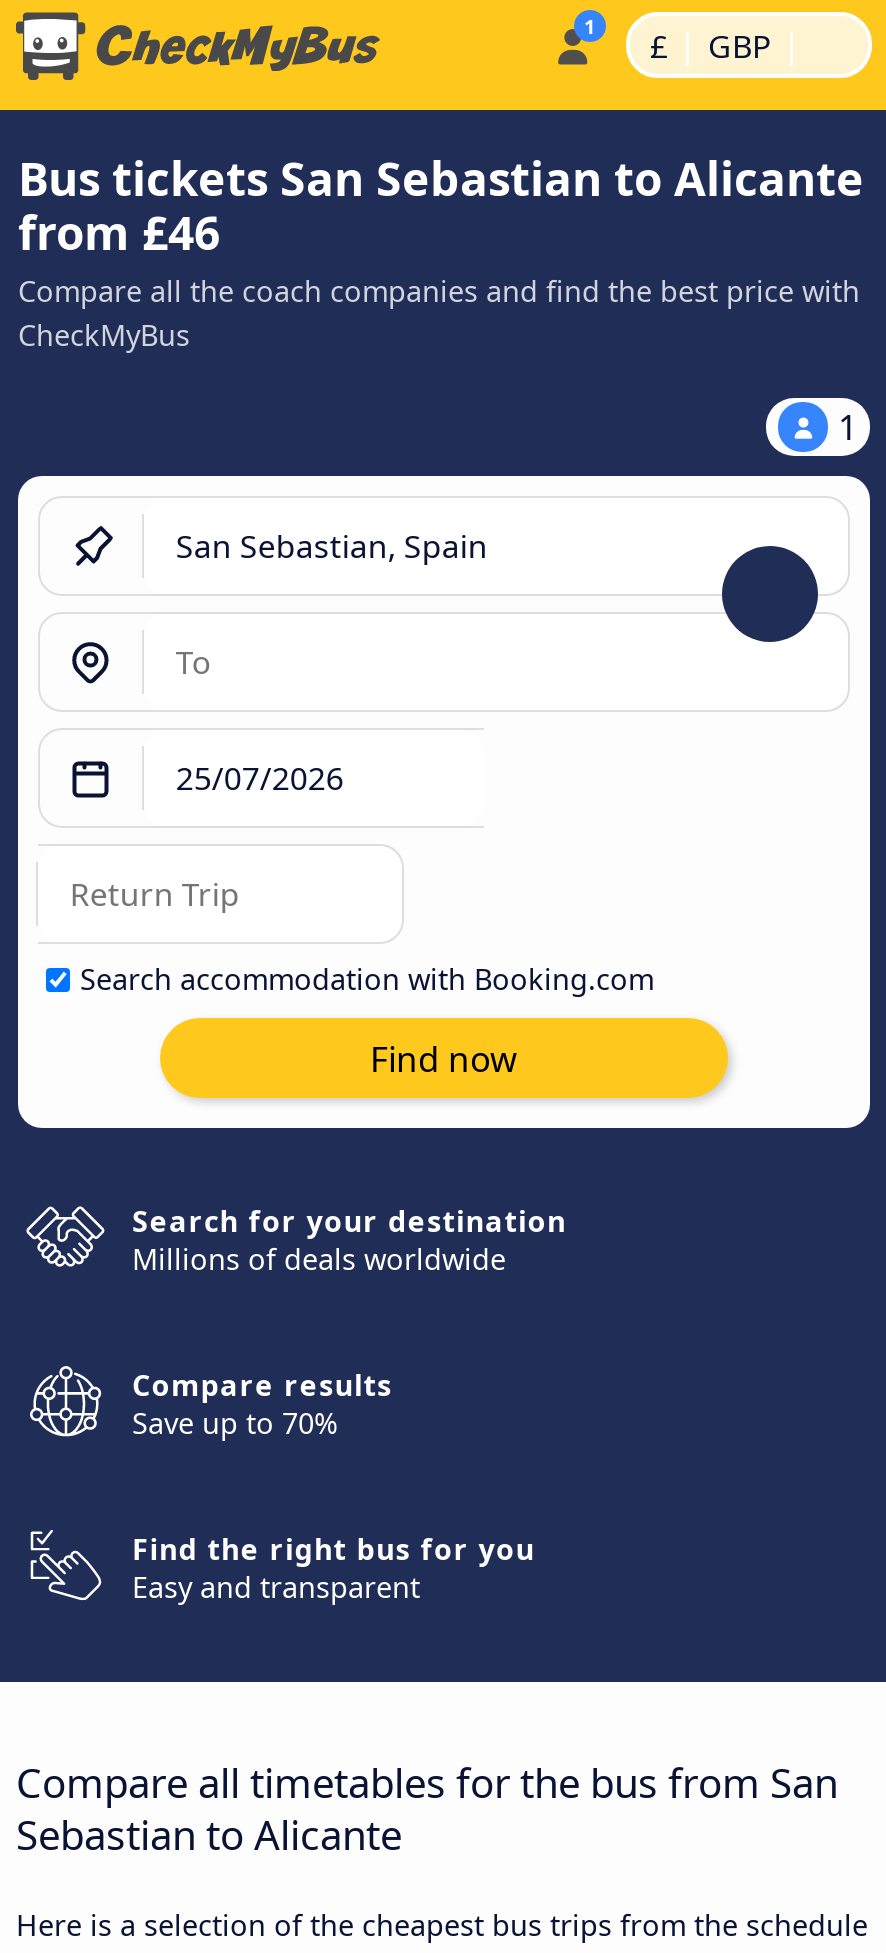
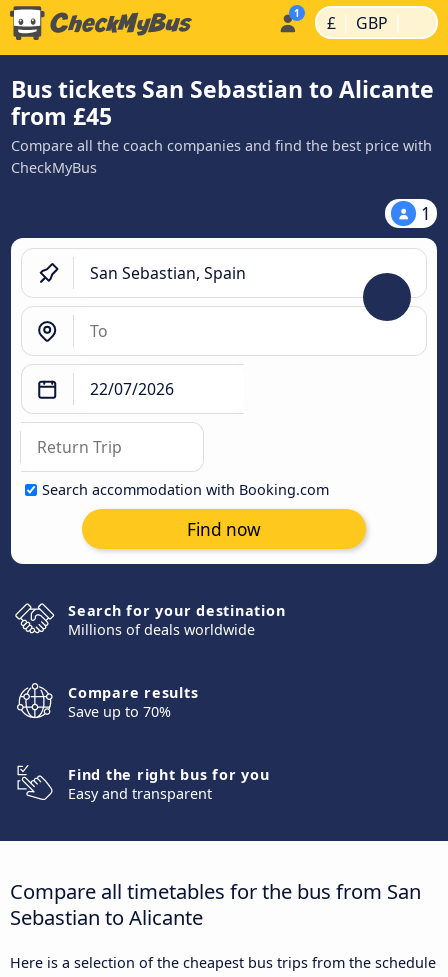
[18,200,220,264] from £46 -> [11,100,112,132] from £45

